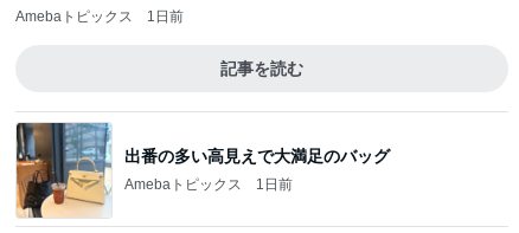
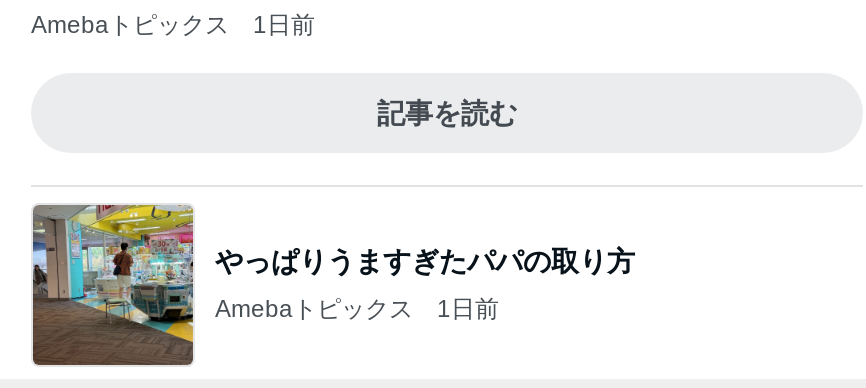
[15,122,390,219] [image] | 出番の多い高見えで大満足のバッグ -> [31,203,635,367] [image] | やっぱりうますぎたパパの取り方

